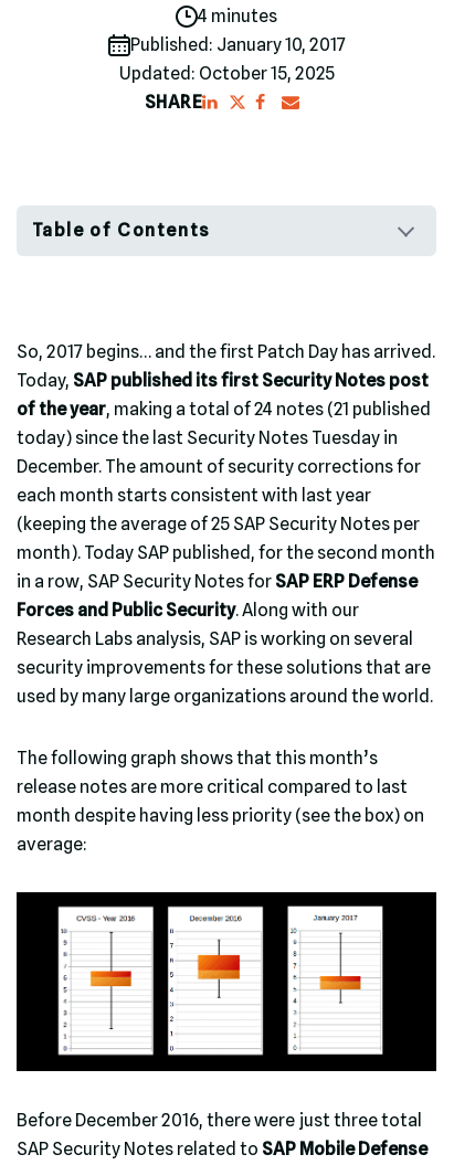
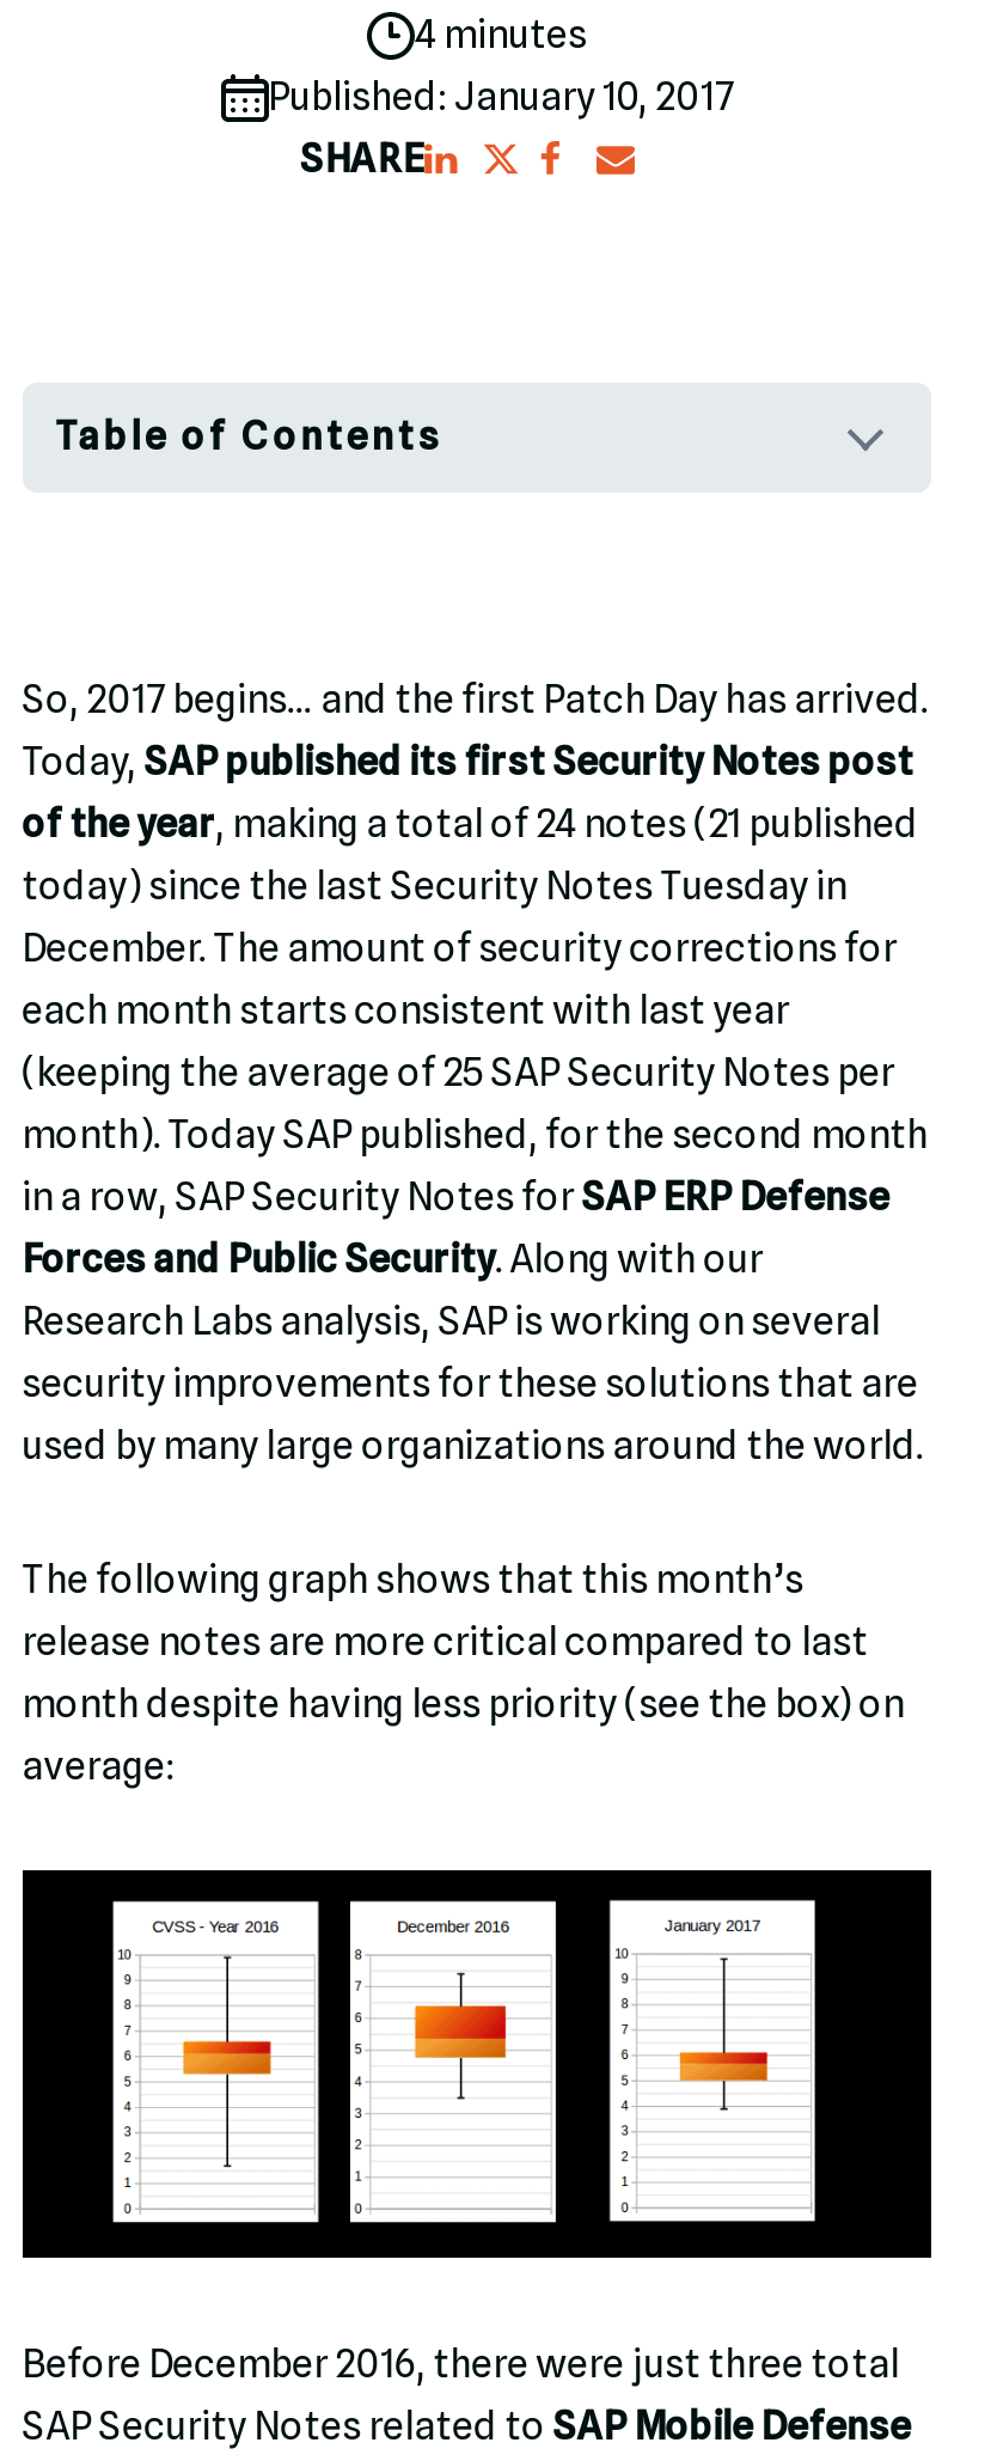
[119,62,334,83] Updated: October 15, 2025 -> none

